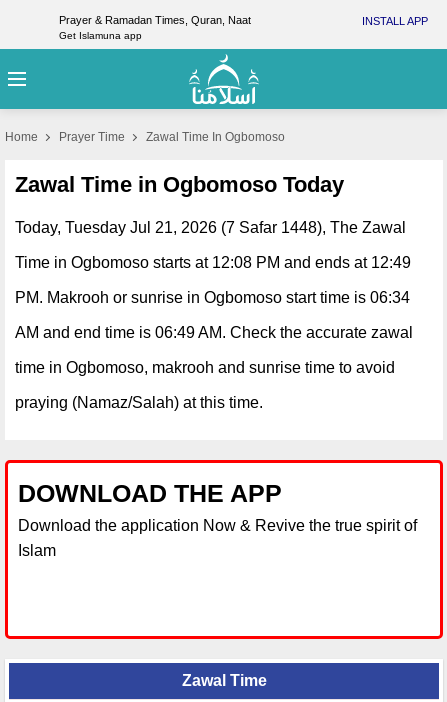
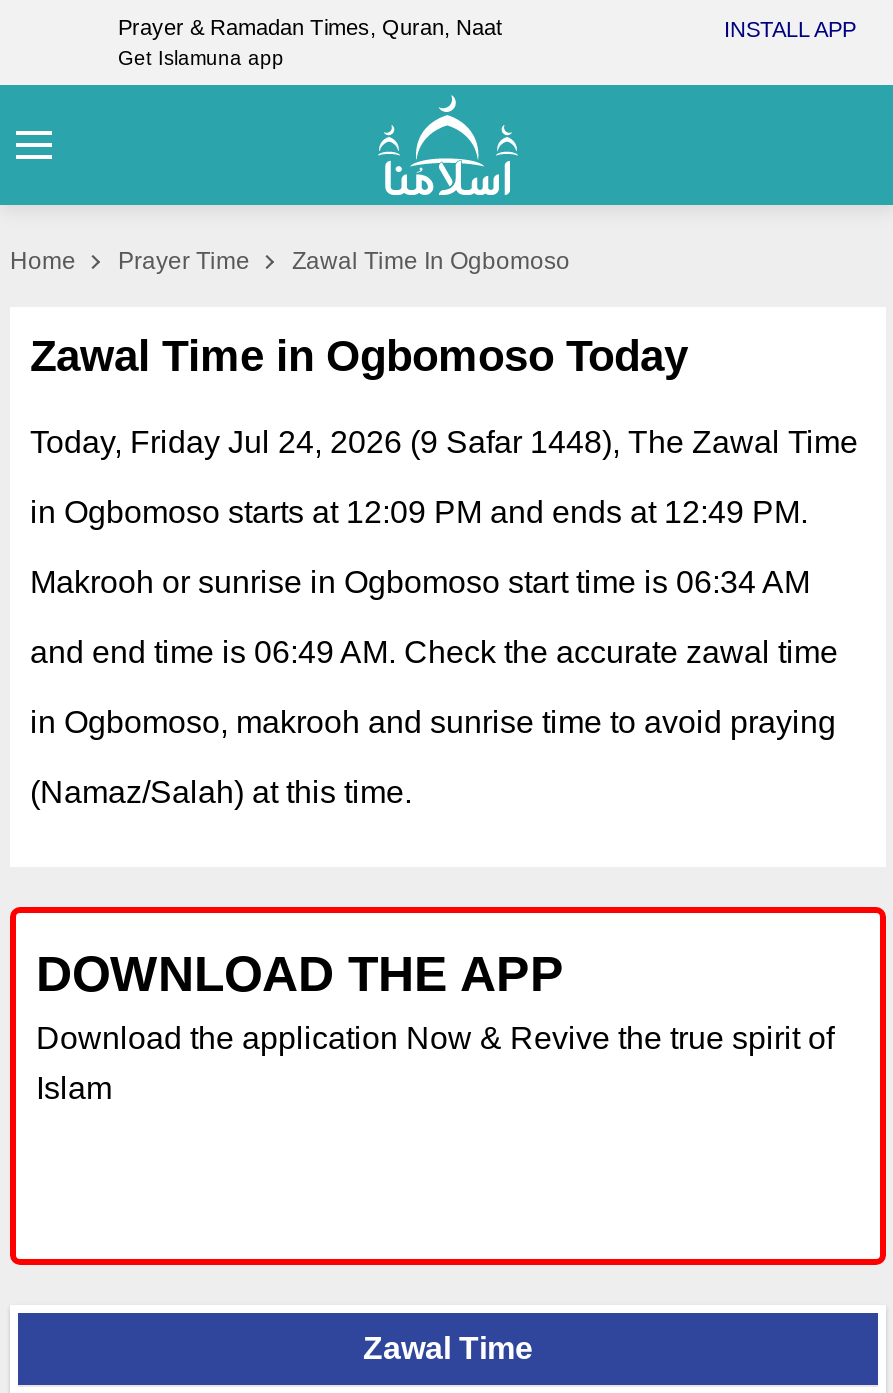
[15,219,406,236] Today, Tuesday Jul 21, 2026 (7 Safar 1448), The Zawal -> [30,425,858,459] Today, Friday Jul 24, 2026 (9 Safar 1448), The Zawal Time
[15,254,411,271] Time in Ogbomoso starts at 12:08 PM and ends at 12:49 -> [30,495,808,529] in Ogbomoso starts at 12:09 PM and ends at 12:49 PM.
[15,289,410,306] PM. Makrooh or sunrise in Ogbomoso start time is 06:34 -> [30,565,810,599] Makrooh or sunrise in Ogbomoso start time is 06:34 AM
[15,324,413,341] AM and end time is 06:49 AM. Check the accurate zawal -> [30,635,838,669] and end time is 06:49 AM. Check the accurate zawal time
[15,359,395,376] time in Ogbomoso, makrooh and sunrise time to avoid -> [30,705,836,739] in Ogbomoso, makrooh and sunrise time to avoid praying
[15,394,263,411] praying (Namaz/Salah) at this time. -> [30,775,412,809] (Namaz/Salah) at this time.

